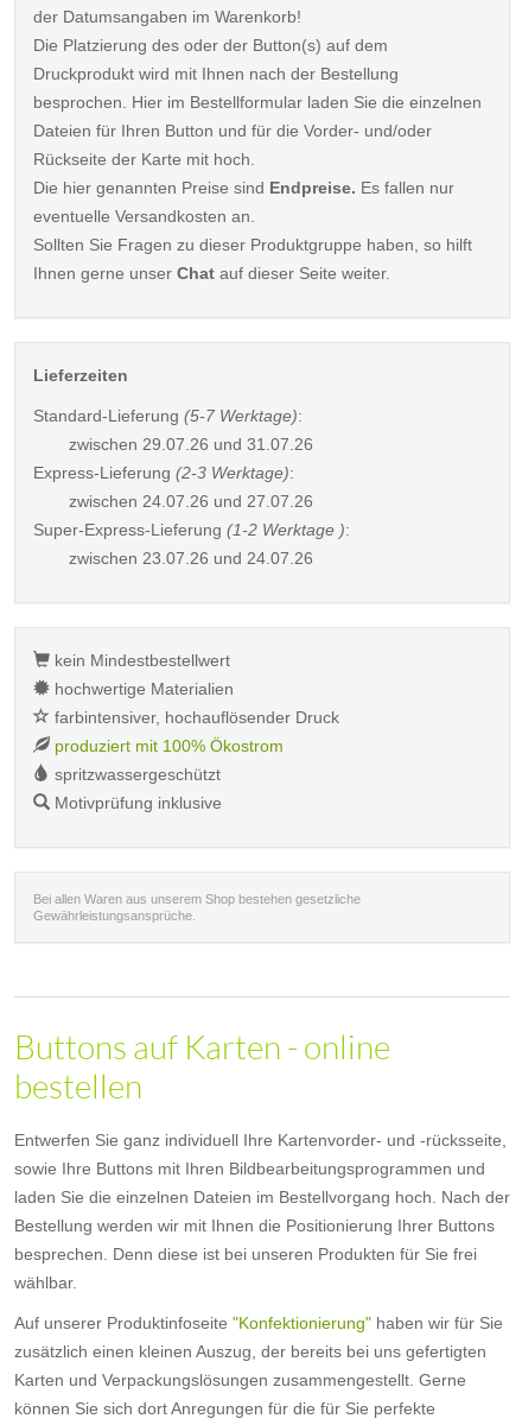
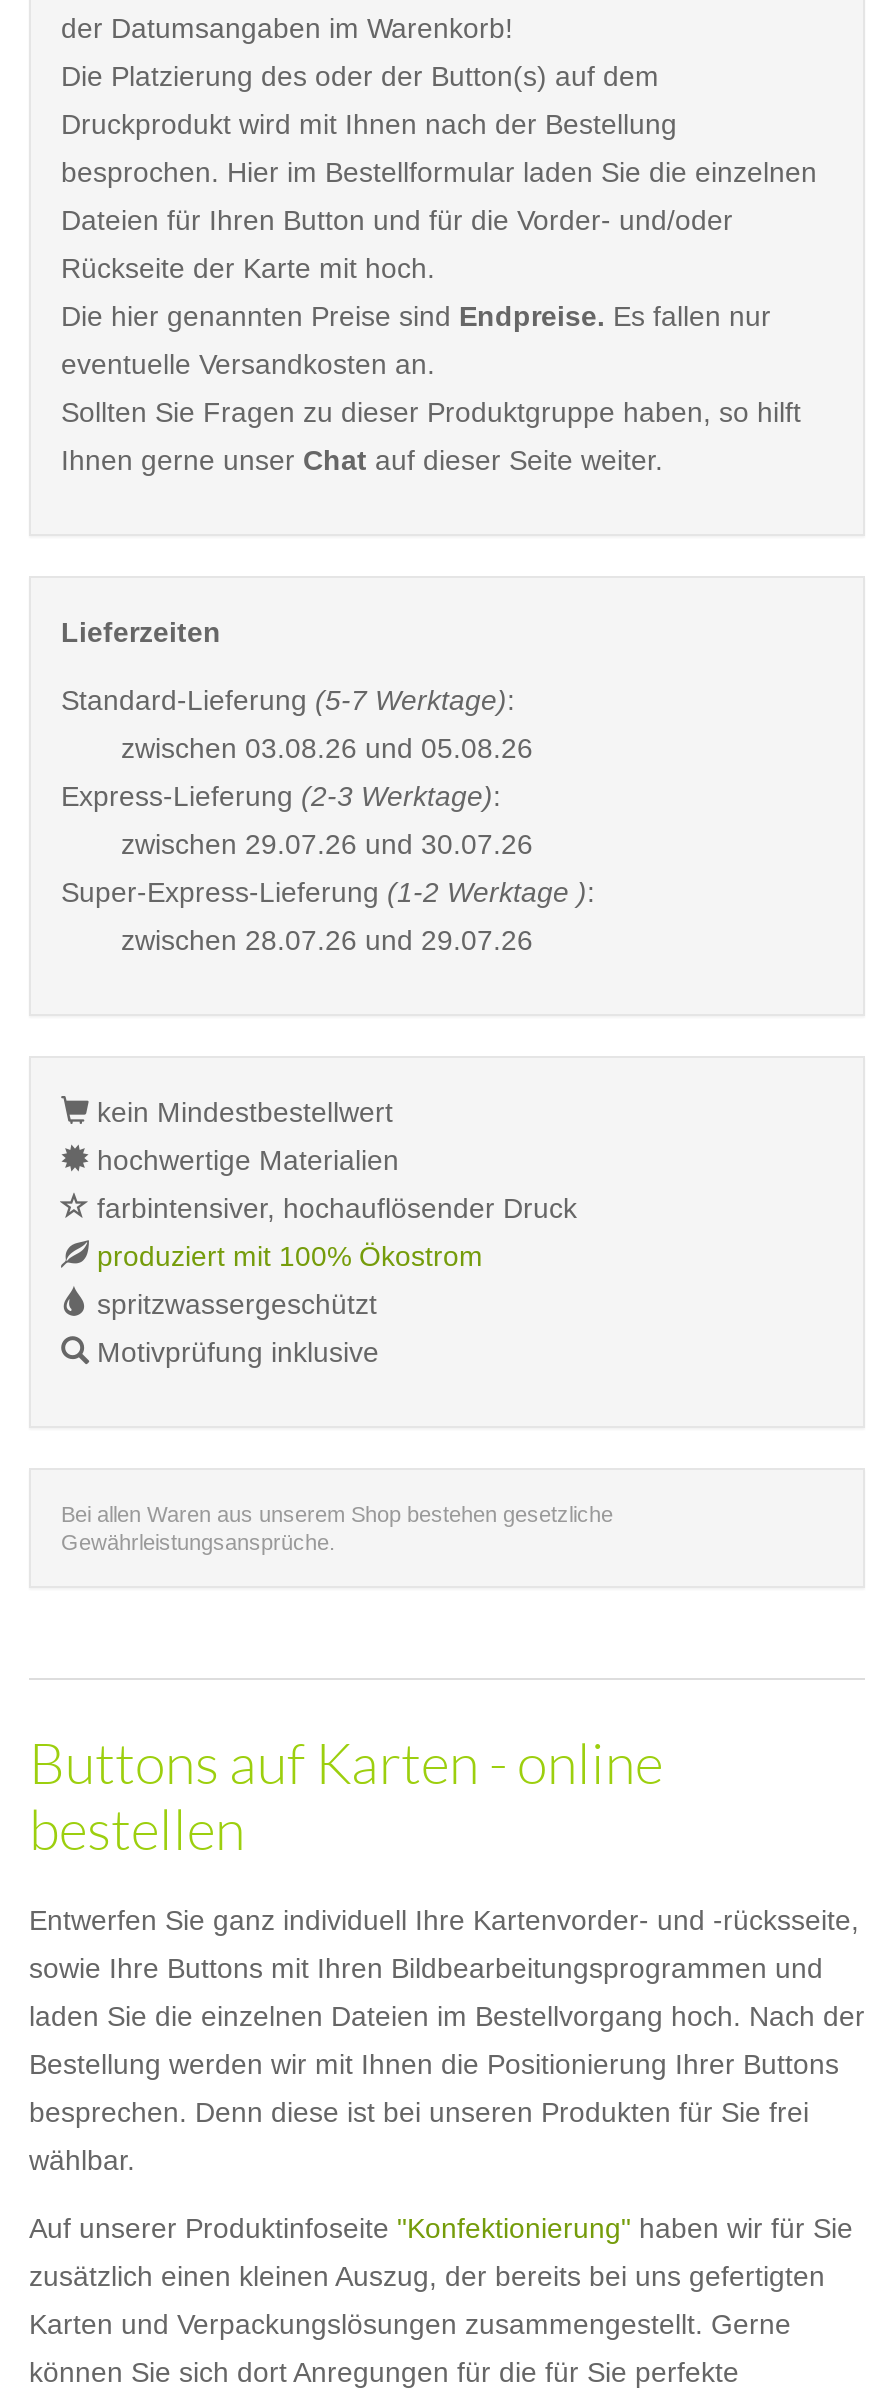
[69,435,313,454] zwischen 29.07.26 und 31.07.26 -> [121,732,533,764] zwischen 03.08.26 und 05.08.26
[69,492,313,511] zwischen 24.07.26 und 27.07.26 -> [121,828,533,860] zwischen 29.07.26 und 30.07.26
[69,549,313,568] zwischen 23.07.26 und 24.07.26 -> [121,924,533,956] zwischen 28.07.26 und 29.07.26

